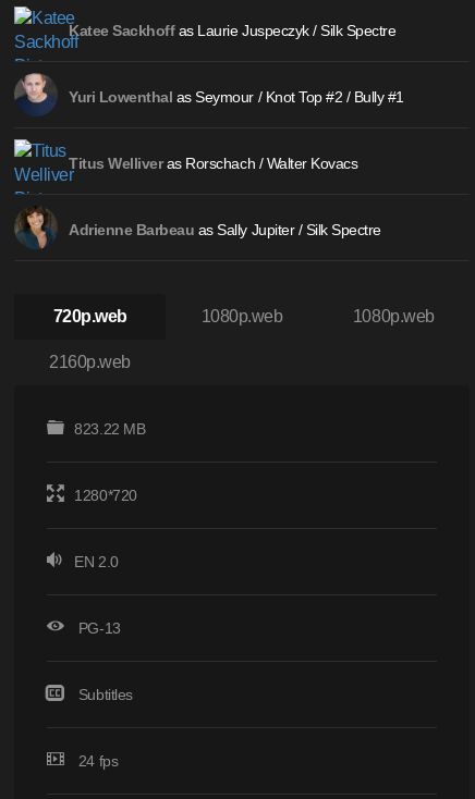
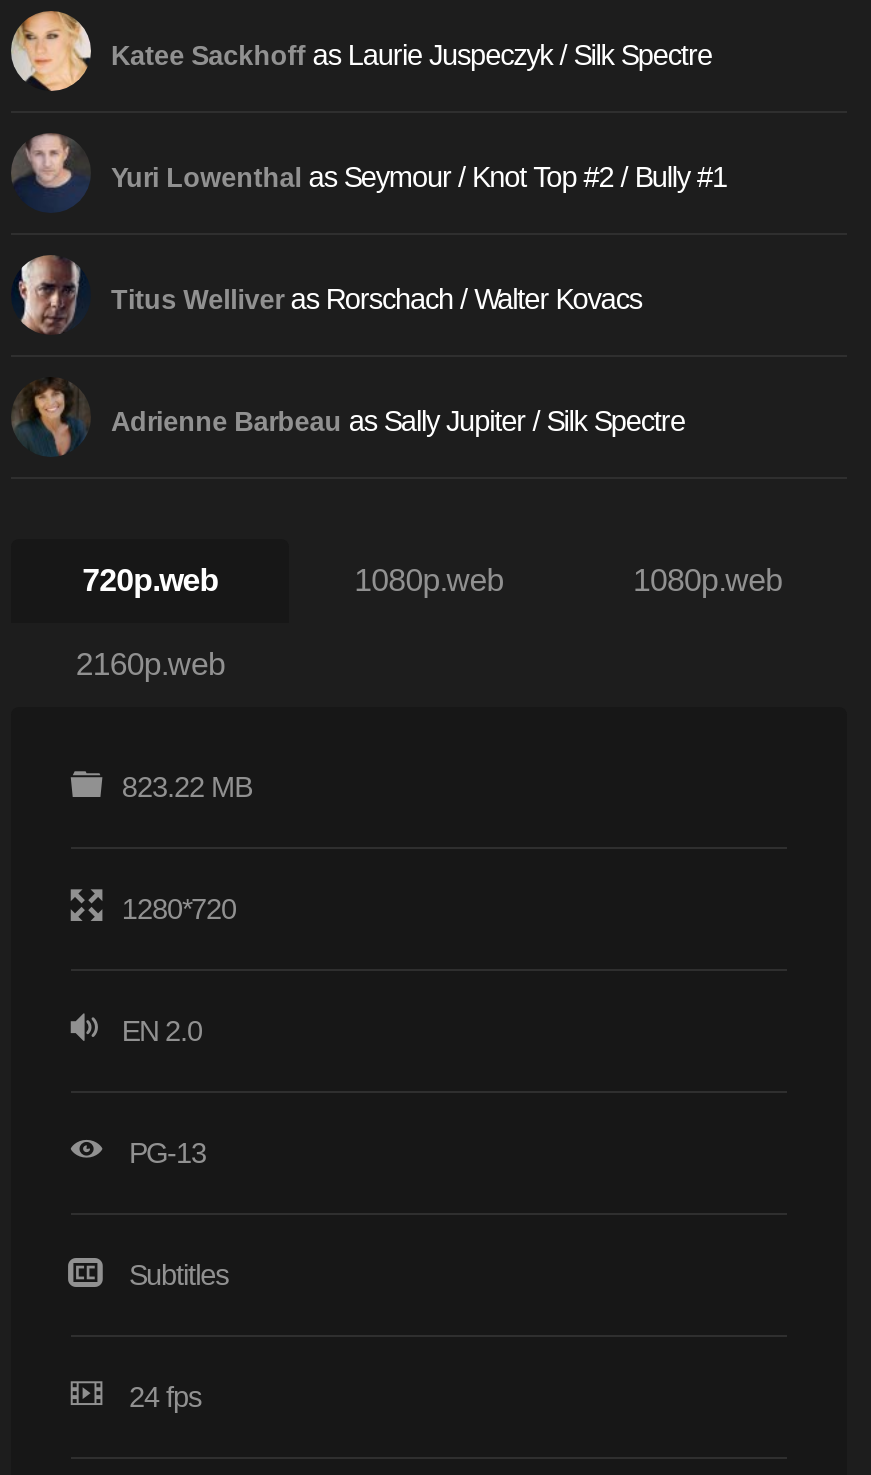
[13,5,78,50] [image] -> [9,9,127,93] [image]
[13,138,73,182] [image] -> [11,253,117,335] [image]

